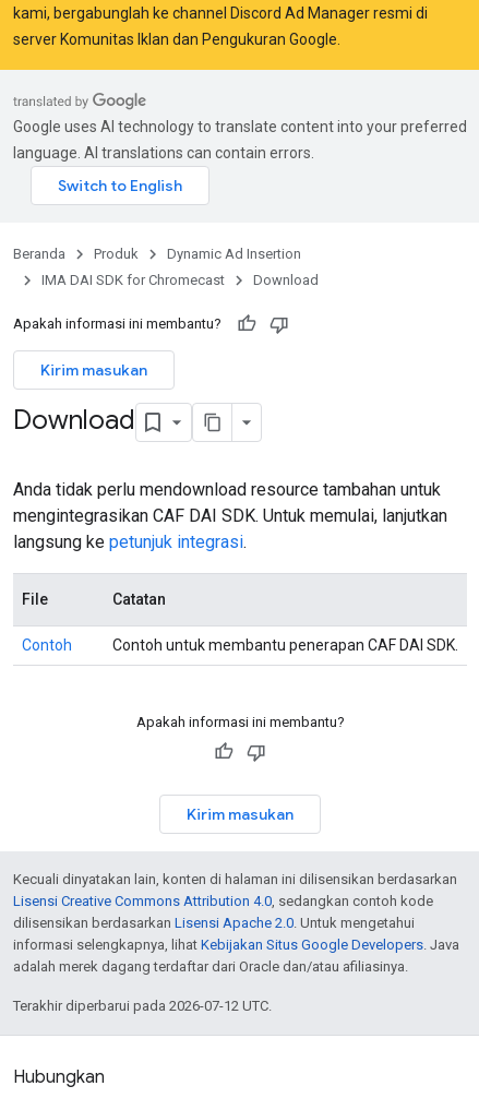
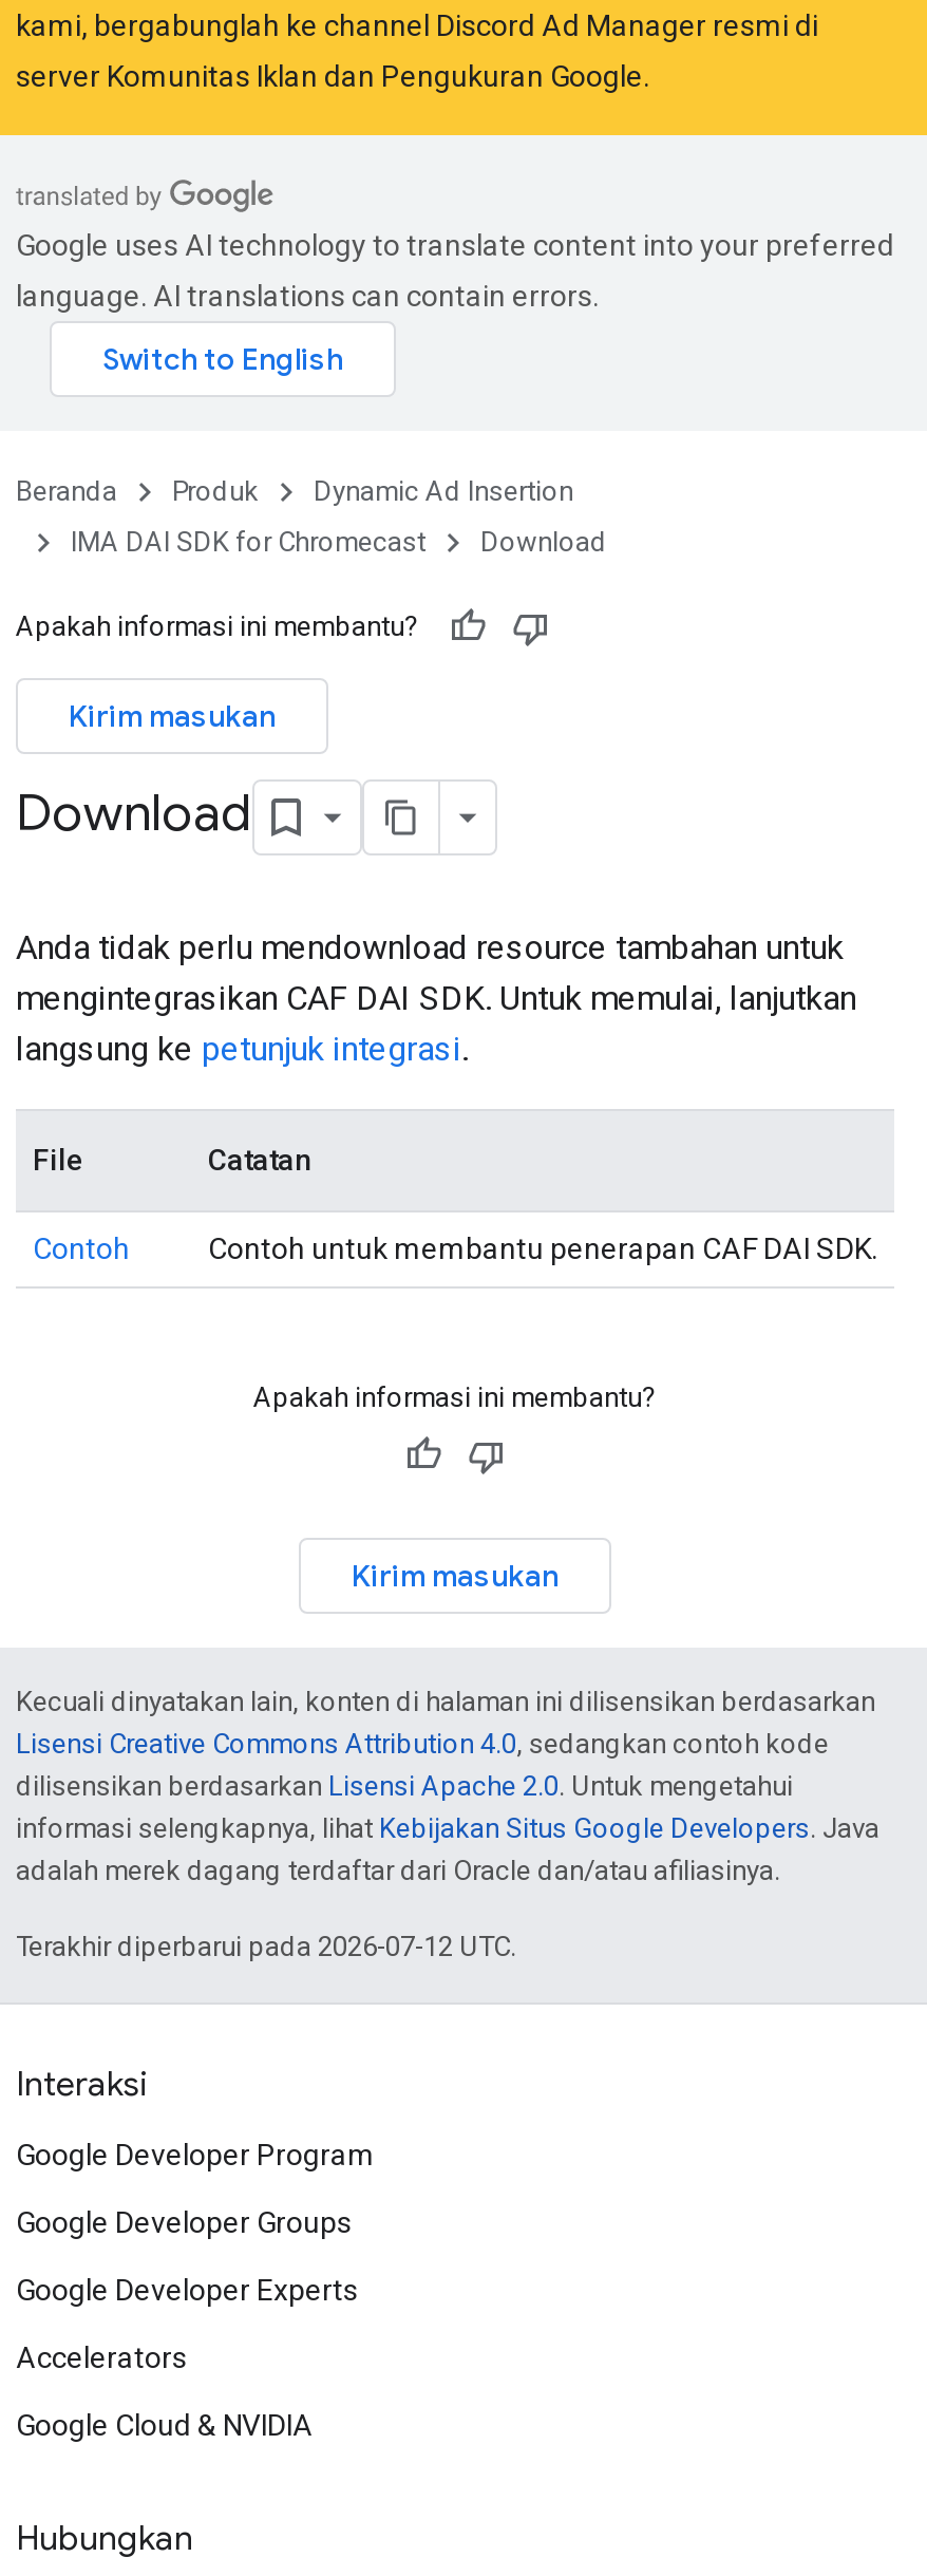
none -> [16,2064,375,2442] Interaksi | Google Developer Program | Google Developer Groups | Google Developer Experts | Accelerators | Google Cloud & NVIDIA

